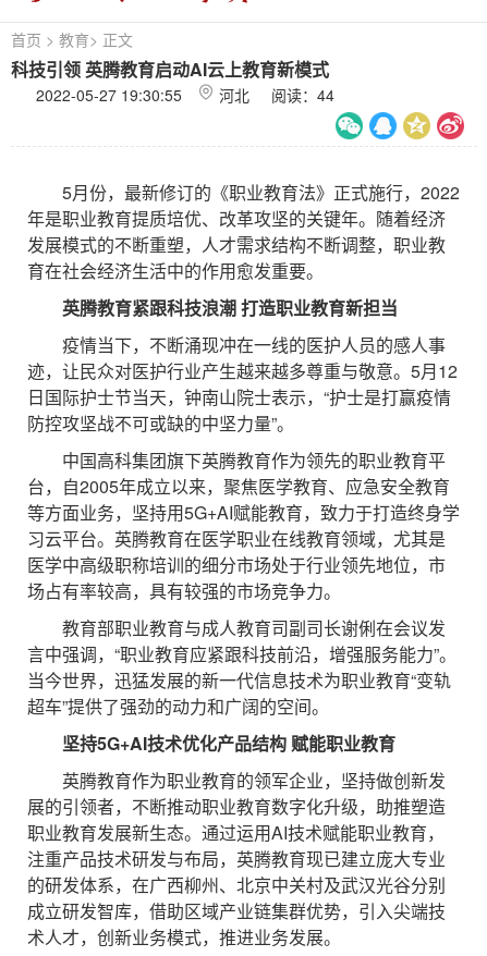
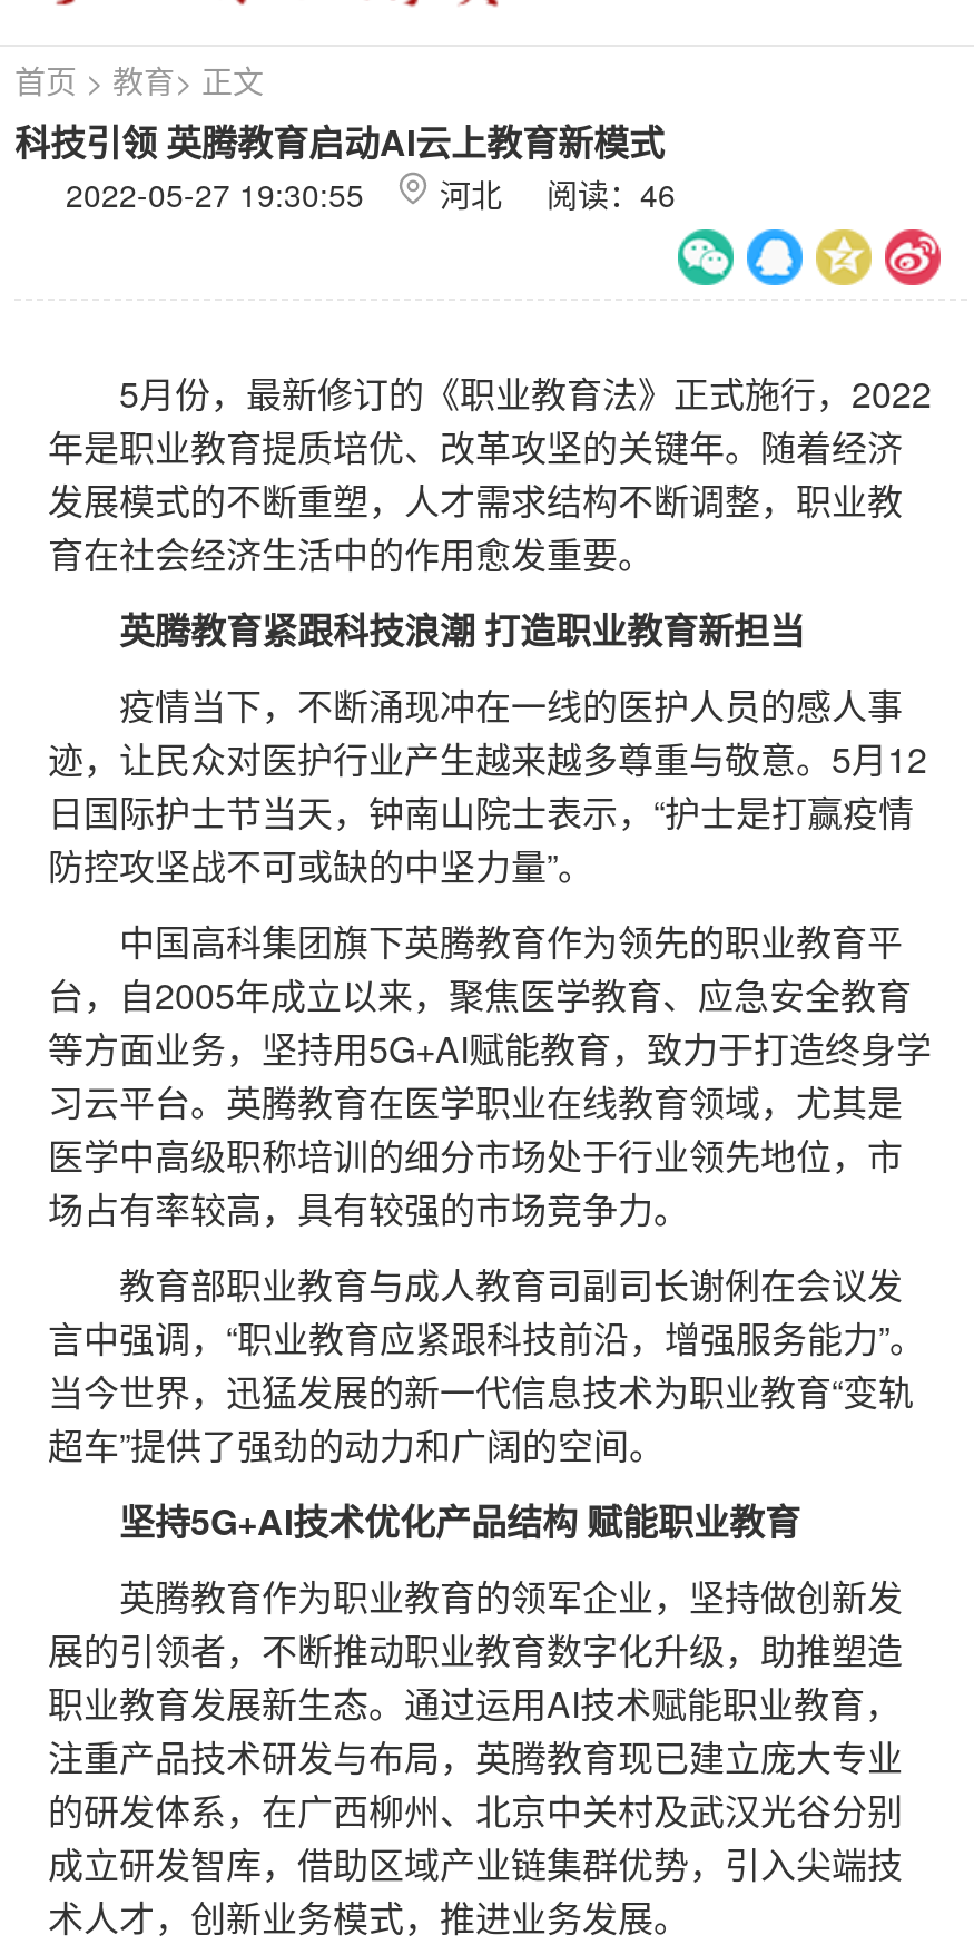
[36,84,334,106] 2022-05-27 19:30:55 河北 阅读：44 -> [66,172,676,216] 2022-05-27 19:30:55 河北 阅读：46

